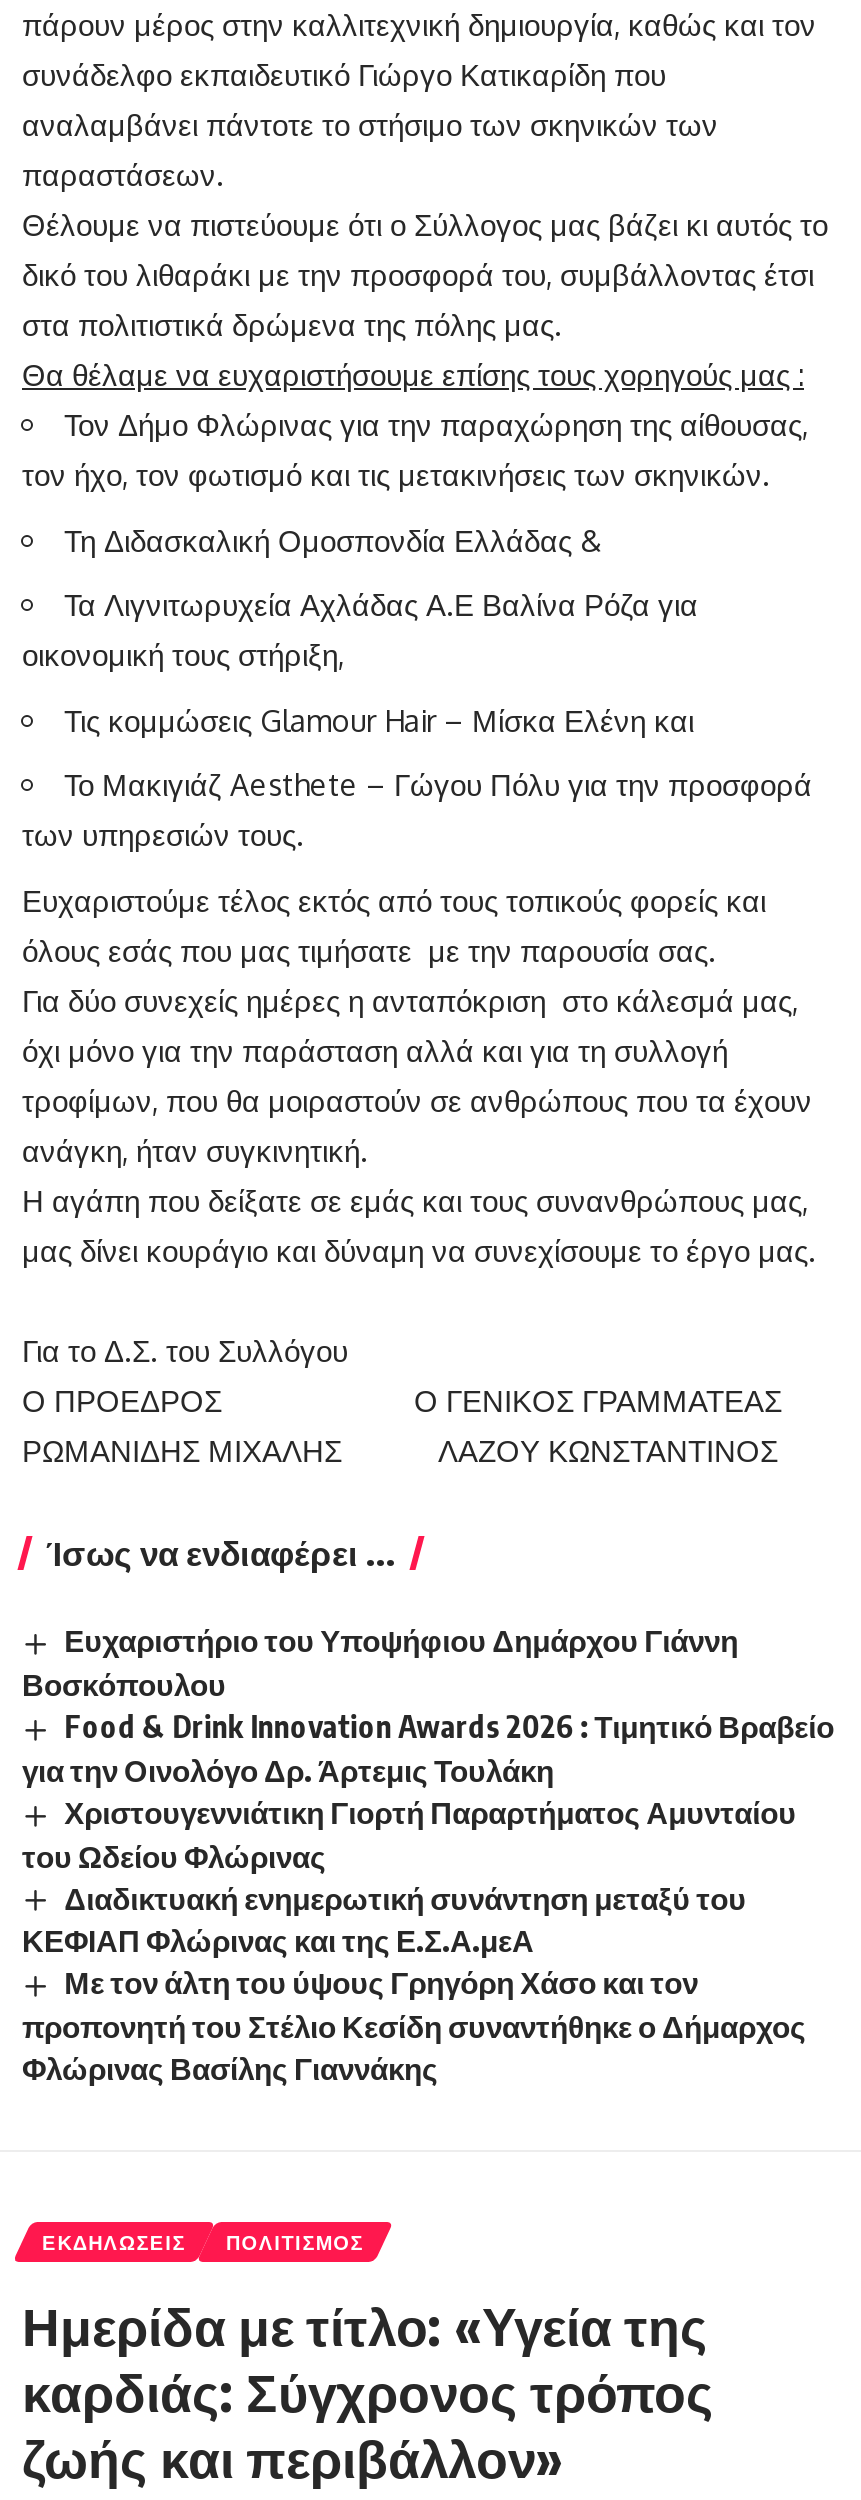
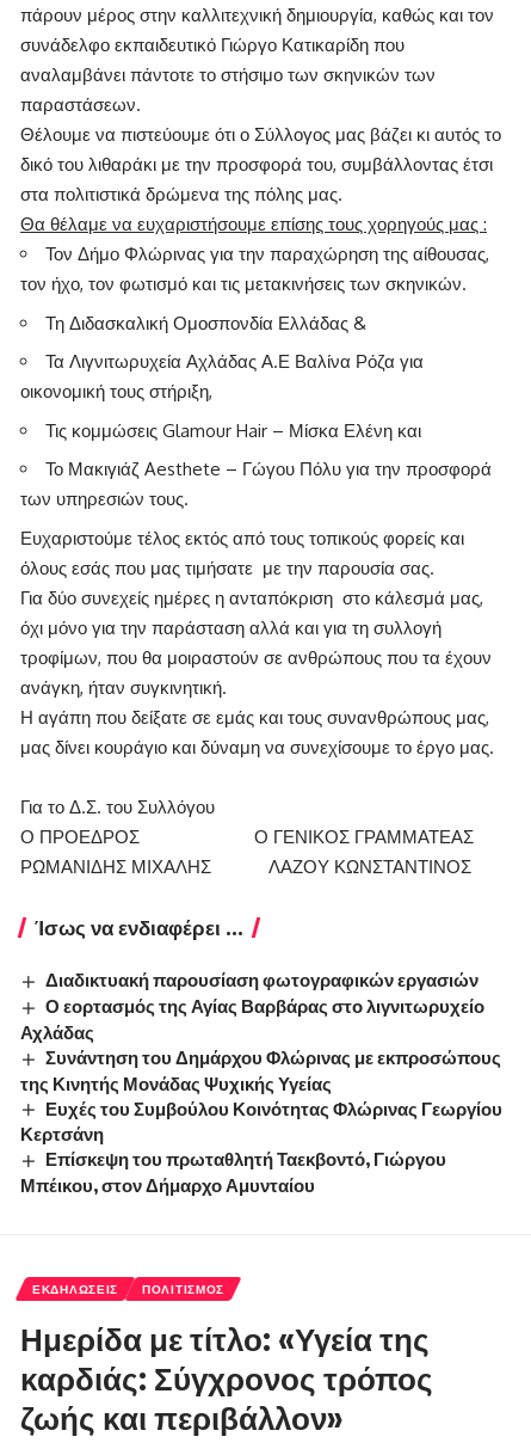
[22,1622,834,2087] Ευχαριστήριο του Υποψήφιου Δημάρχου Γιάννη | Βοσκόπουλου | Food & Drink Innovation Awards 2026 : Τιμητικό Βραβείο | για την Οινολόγο Δρ. Άρτεμις Τουλάκη | Χριστουγεννιάτικη Γιορτή Παραρτήματος Αμυνταίου | του Ωδείου Φλώρινας | Διαδικτυακή ενημερωτική συνάντηση μεταξύ του | ΚΕΦΙΑΠ Φλώρινας και της Ε.Σ.Α.μεΑ | Με τον άλτη του ύψους Γρηγόρη Χάσο και τον | προπονητή του Στέλιο Κεσίδη συναντήθηκε ο Δήμαρχος | Φλώρινας Βασίλης Γιαννάκης -> [20,969,502,1196] Διαδικτυακή παρουσίαση φωτογραφικών εργασιών | Ο εορτασμός της Αγίας Βαρβάρας στο λιγνιτωρυχείο | Αχλάδας | Συνάντηση του Δημάρχου Φλώρινας με εκπροσώπους | της Κινητής Μονάδας Ψυχικής Υγείας | Ευχές του Συμβούλου Κοινότητας Φλώρινας Γεωργίου | Κερτσάνη | Επίσκεψη του πρωταθλητή Ταεκβοντό, Γιώργου | Μπέικου, στον Δήμαρχο Αμυνταίου

